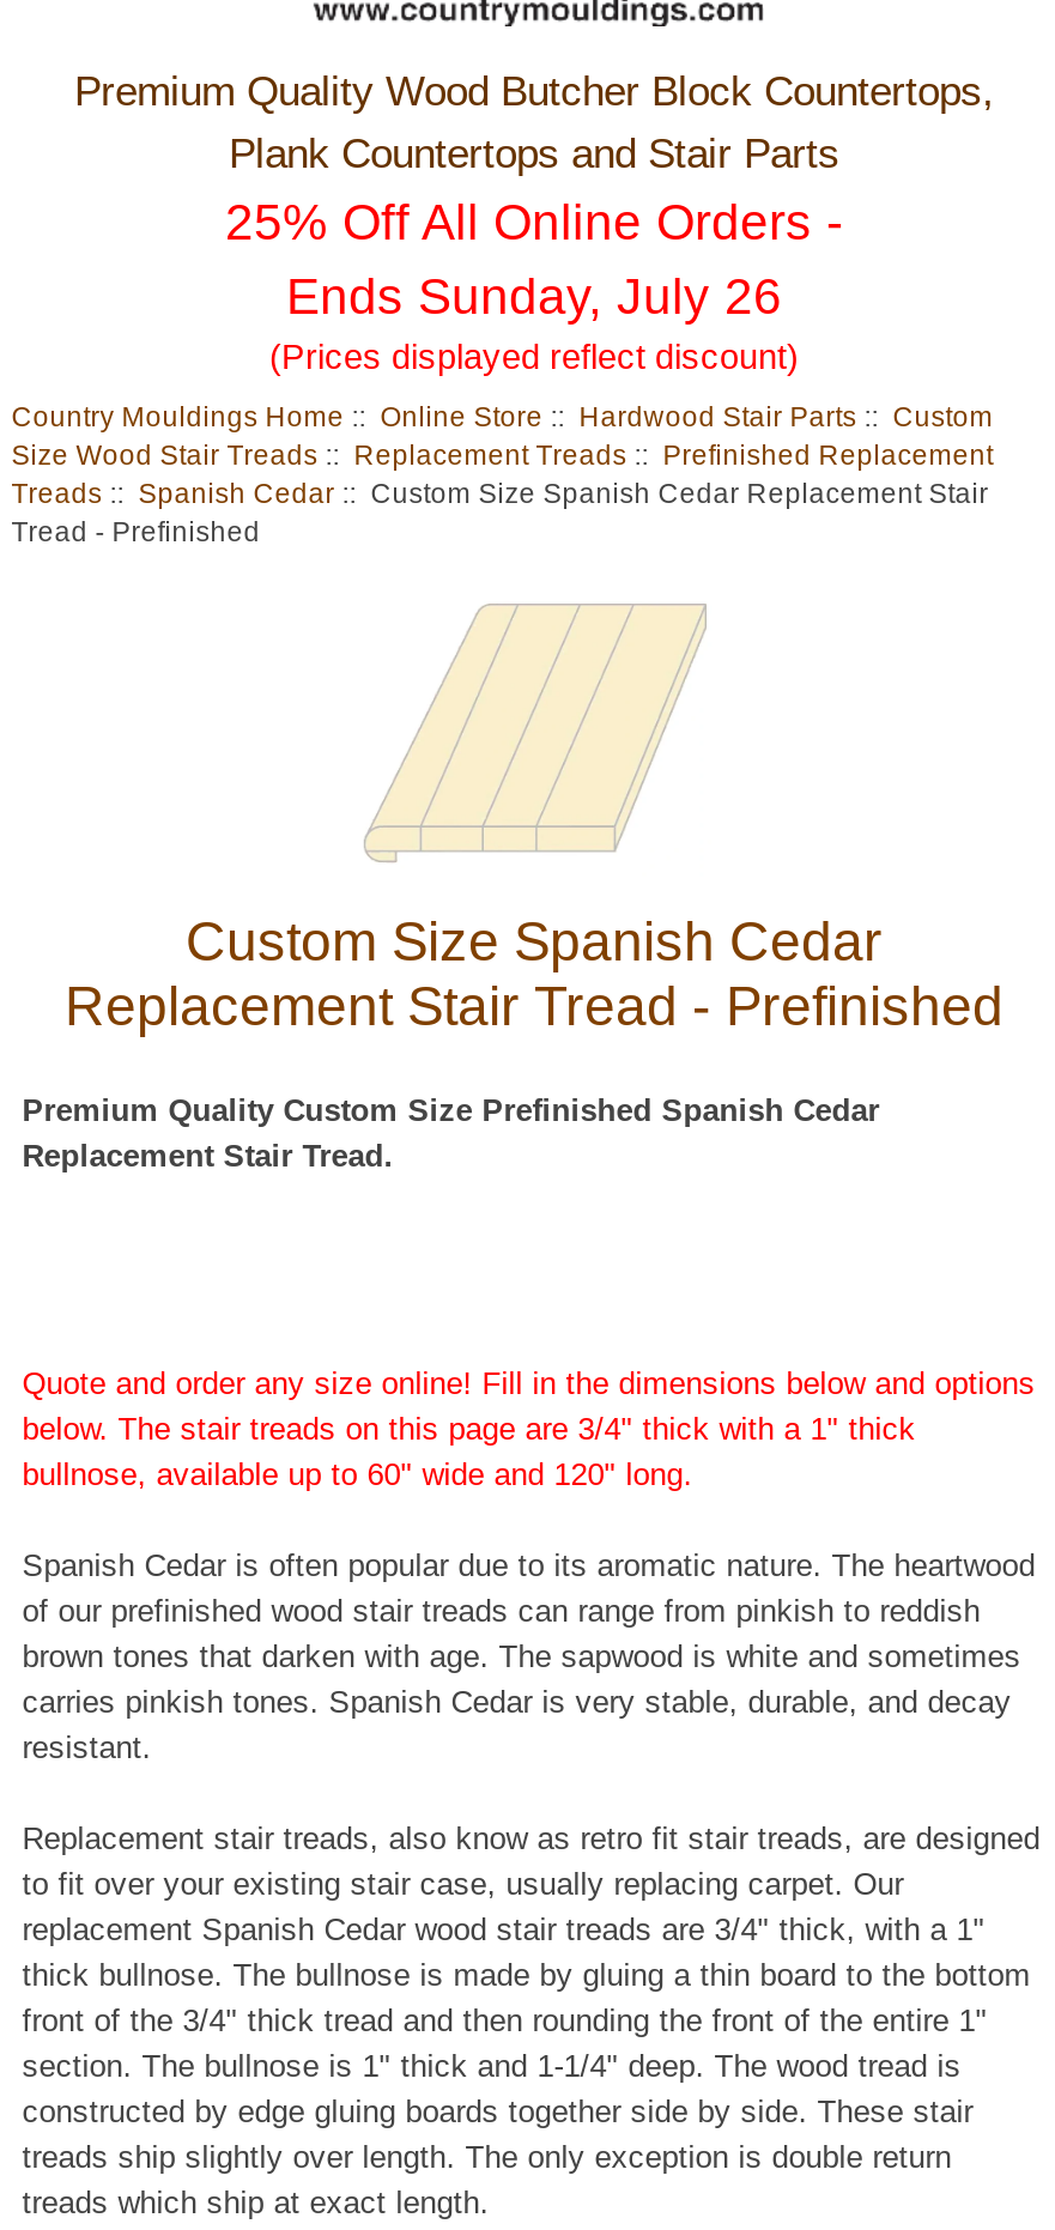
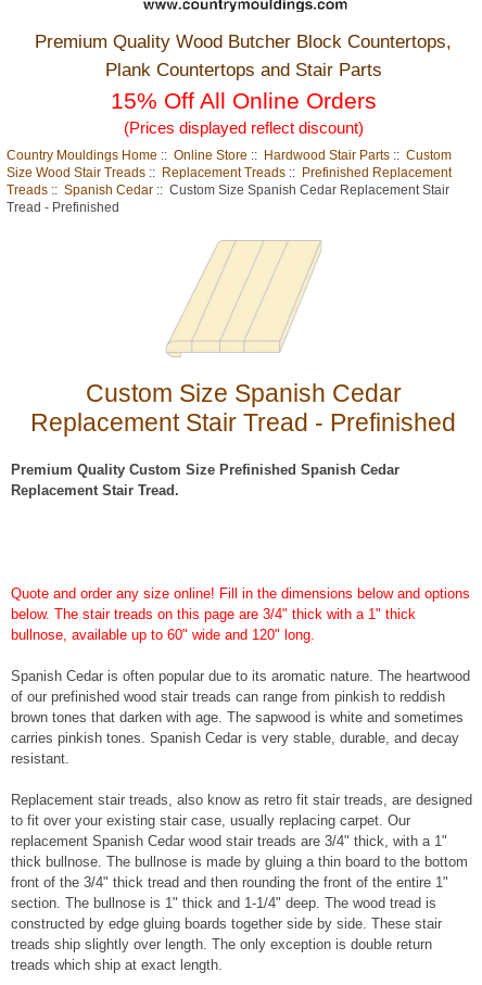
[225,193,843,323] 25% Off All Online Orders - | Ends Sunday, July 26 -> [110,88,376,113] 15% Off All Online Orders

